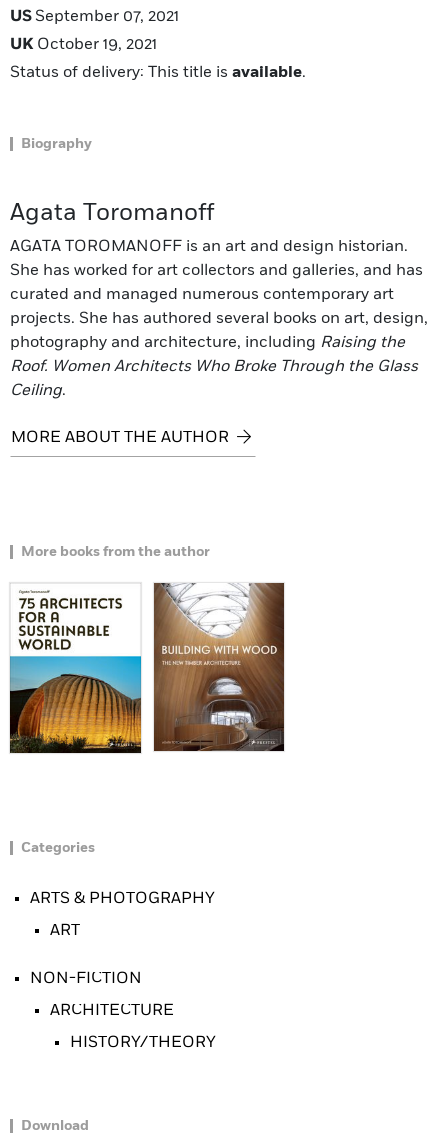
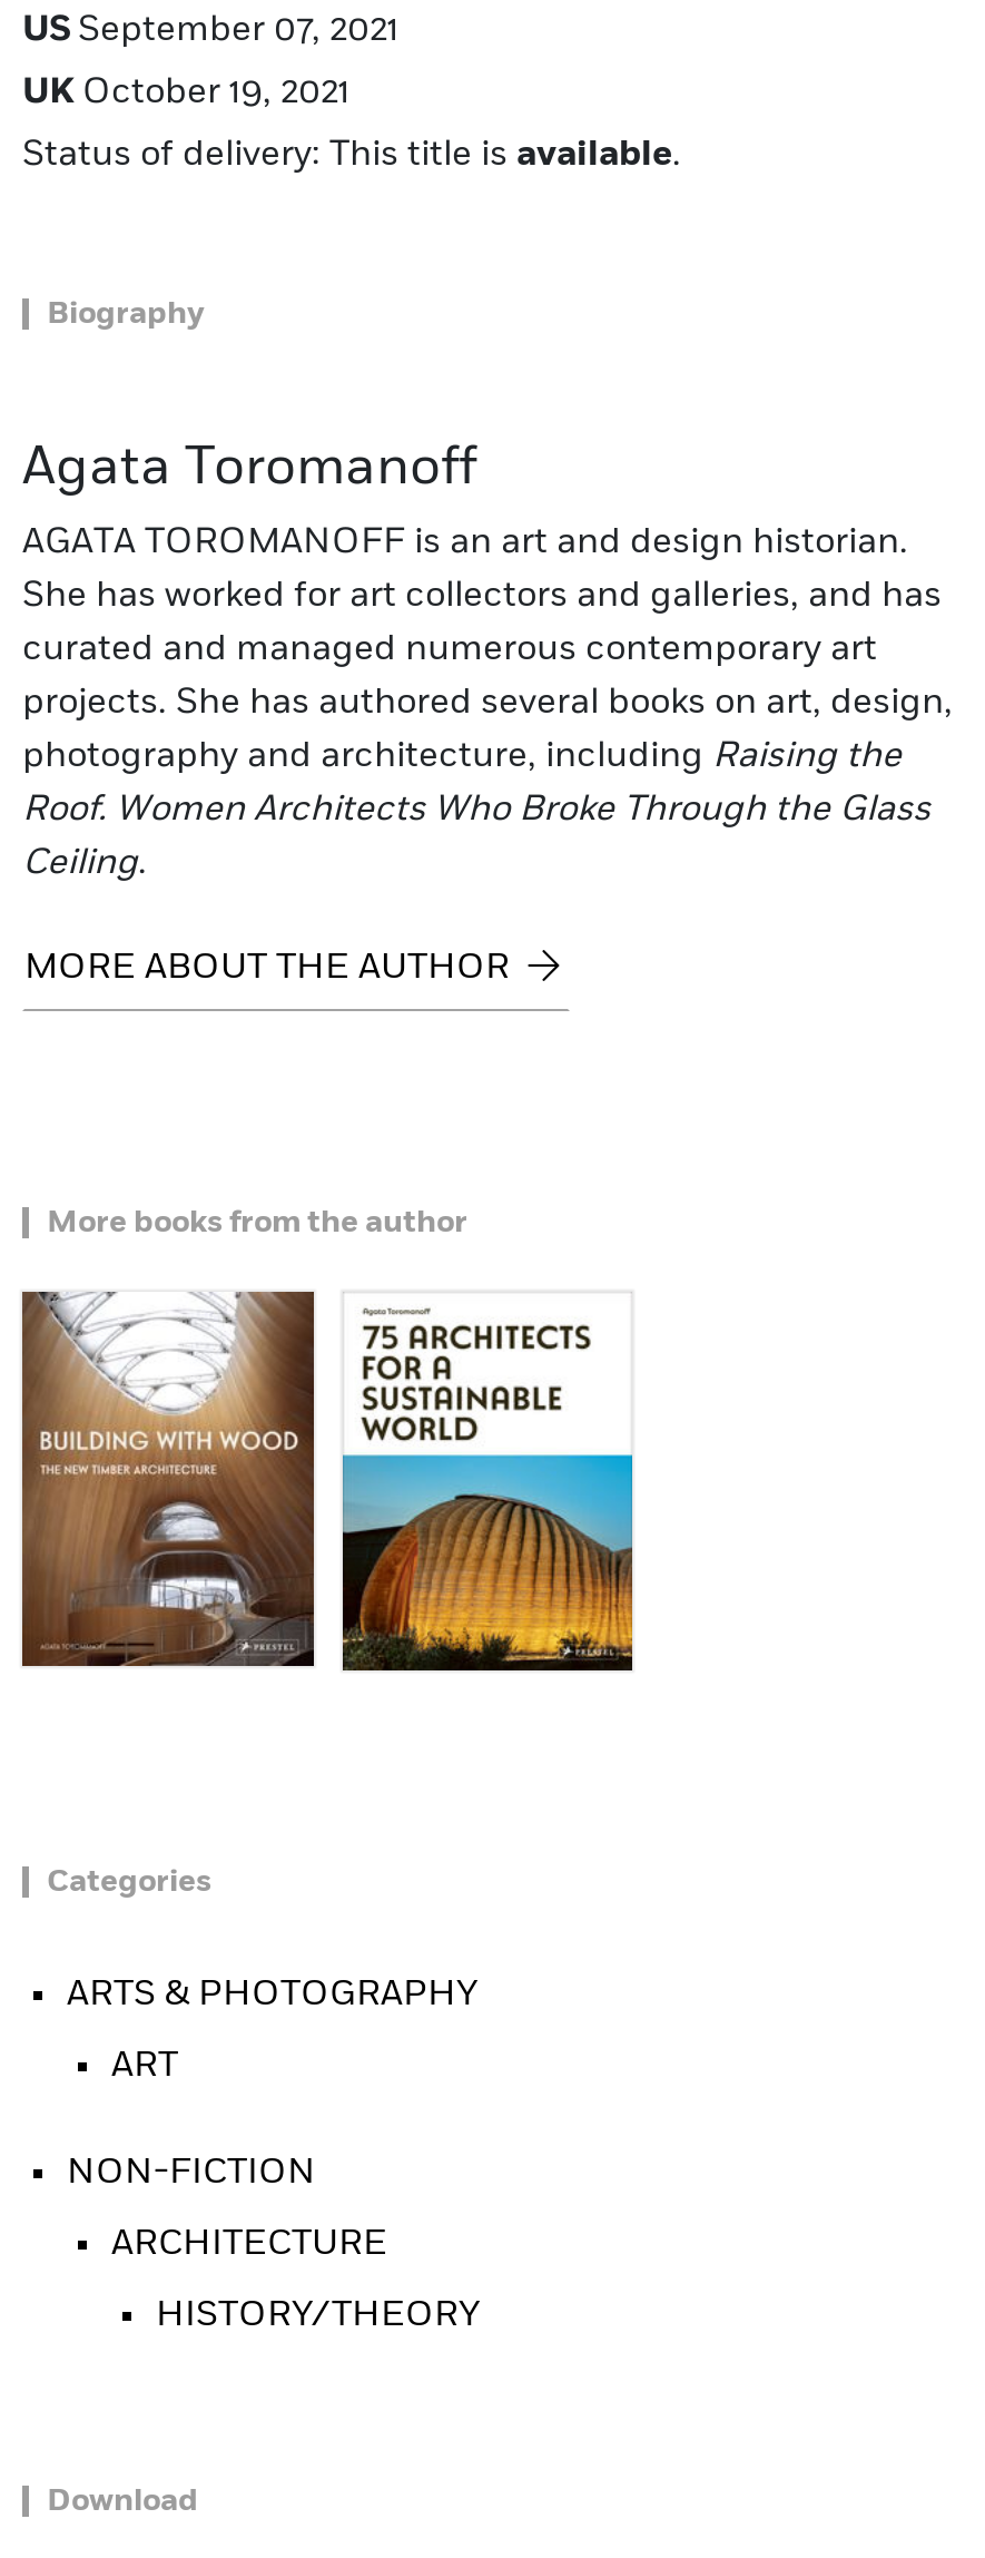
[9,583,142,754] [image] -> [20,1290,316,1670] [image]
[153,582,285,753] [image] -> [341,1292,634,1673] [image]

